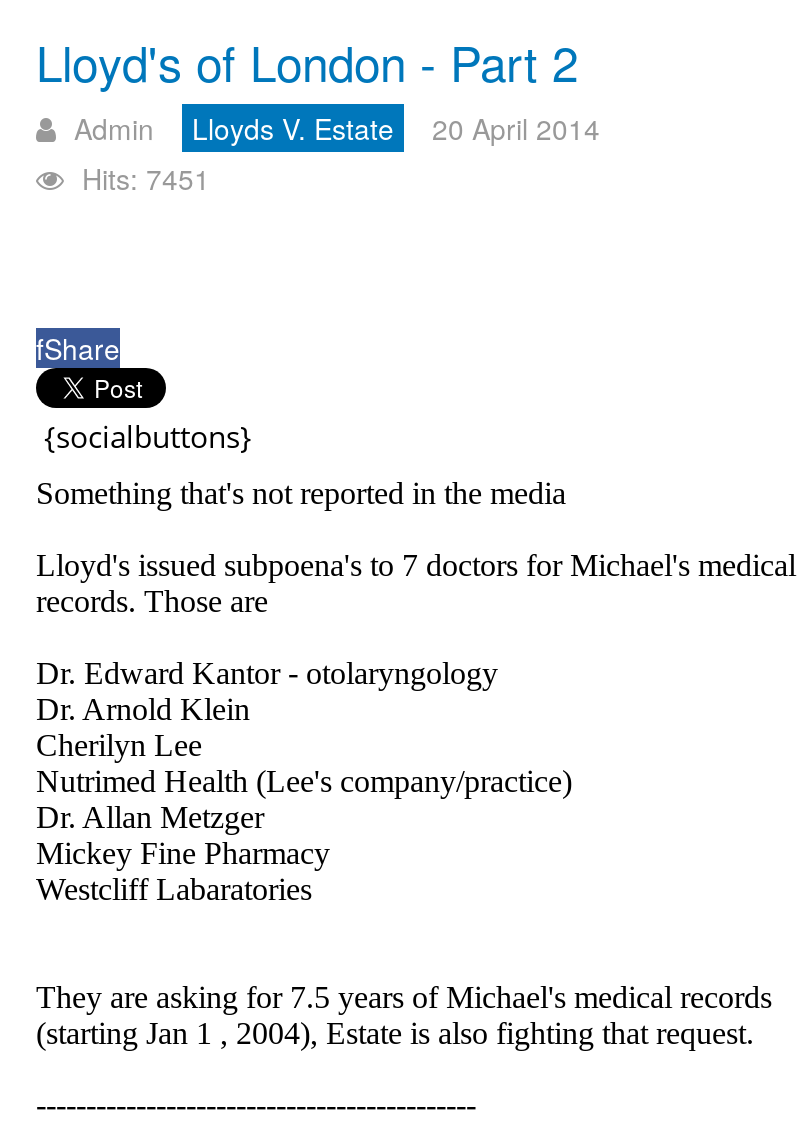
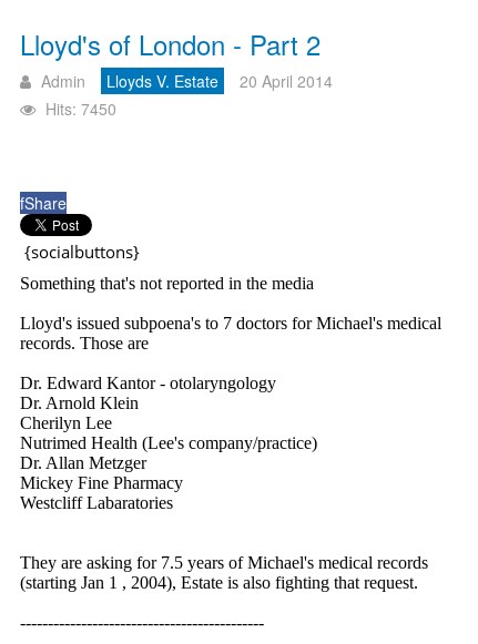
[82,158,210,198] Hits: 7451 -> [45,98,116,120] Hits: 7450

